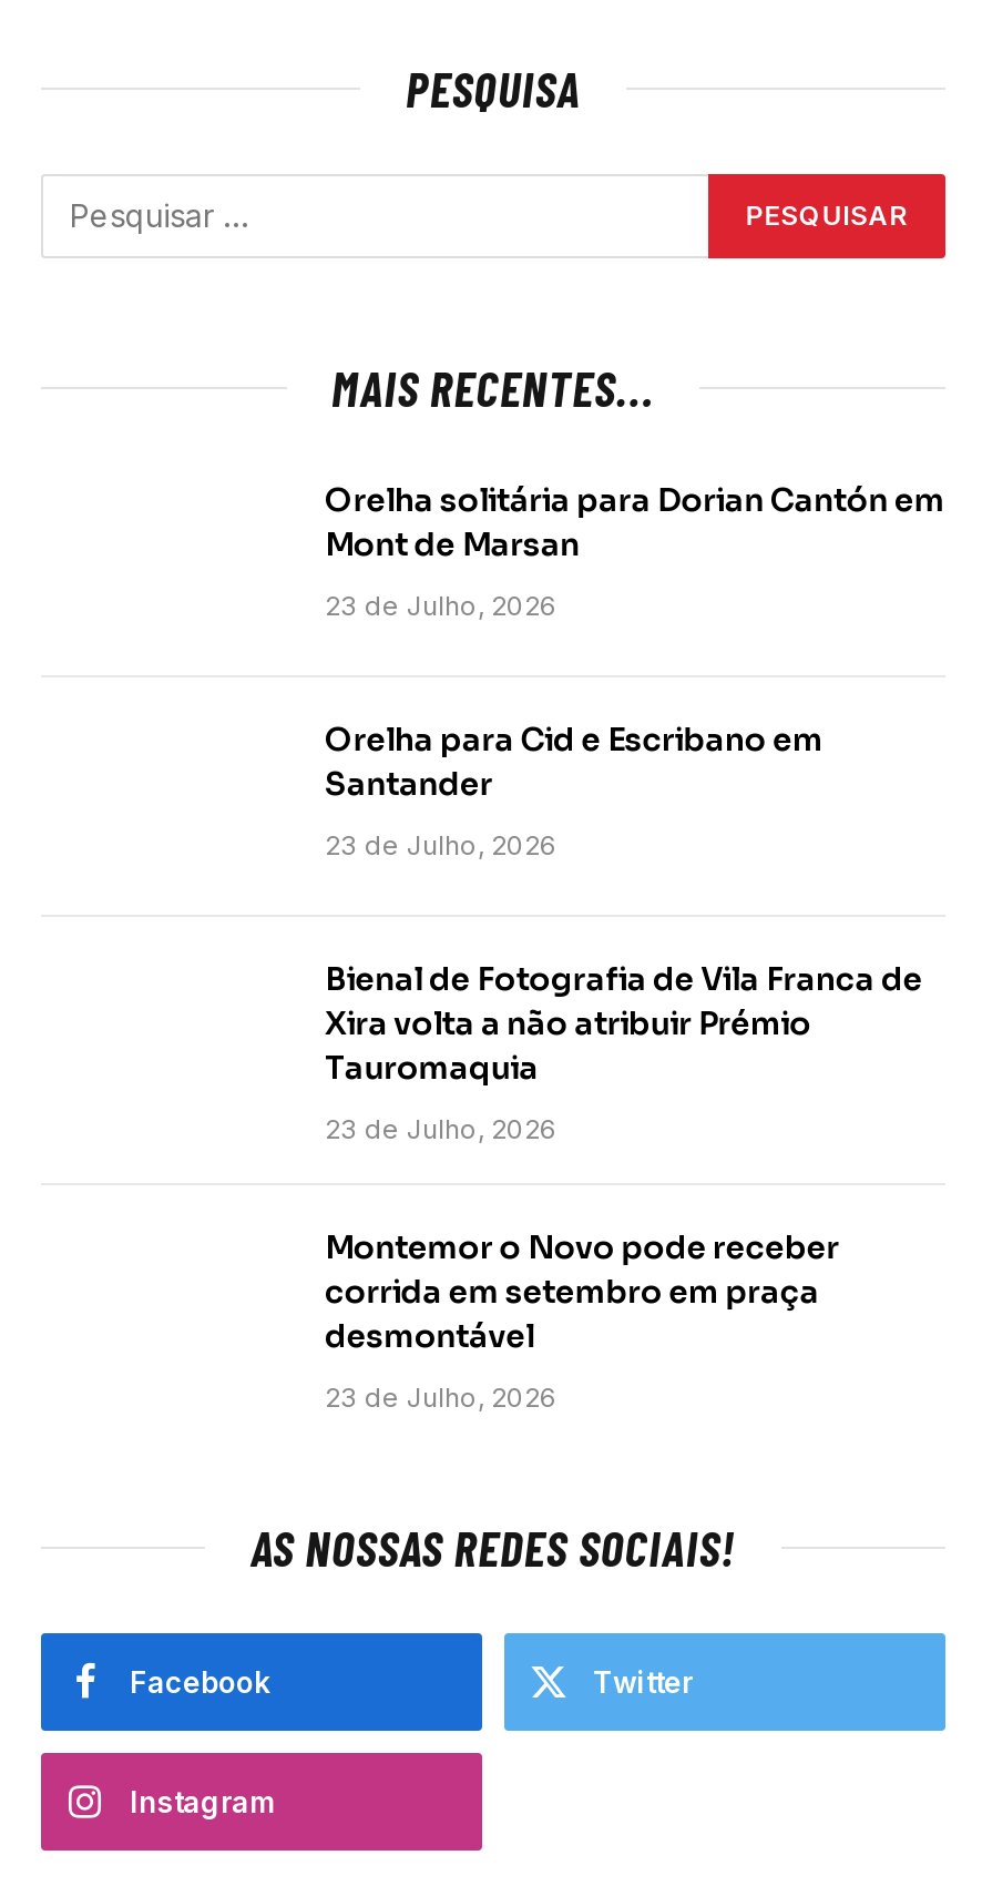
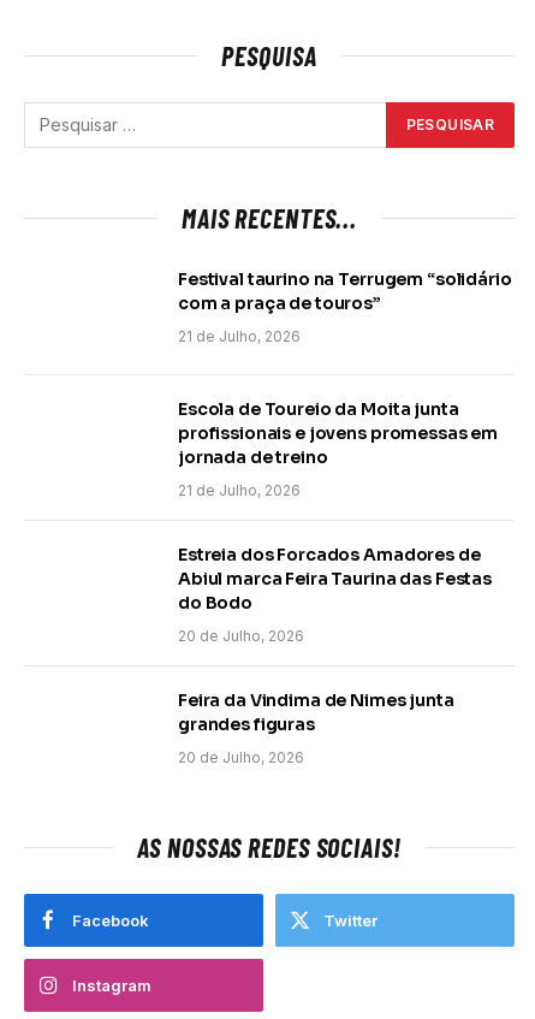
[325,479,945,564] Orelha solitária para Dorian Cantón em | Mont de Marsan -> [178,268,512,314] Festival taurino na Terrugem “solidário | com a praça de touros”
[325,588,558,621] 23 de Julho, 2026 -> [178,327,301,345] 21 de Julho, 2026
[325,719,823,803] Orelha para Cid e Escribano em | Santander -> [178,398,498,468] Escola de Toureio da Moita junta | profissionais e jovens promessas em | jornada de treino
[325,828,558,861] 23 de Julho, 2026 -> [178,481,301,499] 21 de Julho, 2026
[325,958,923,1087] Bienal de Fotografia de Vila Franca de | Xira volta a não atribuir Prémio | Tauromaquia -> [178,543,492,613] Estreia dos Forcados Amadores de | Abiul marca Feira Taurina das Festas | do Bodo
[325,1111,558,1145] 23 de Julho, 2026 -> [178,626,304,644] 20 de Julho, 2026
[325,1227,839,1355] Montemor o Novo pode receber | corrida em setembro em praça | desmontável -> [178,689,454,735] Feira da Vindima de Nimes junta | grandes figuras
[325,1380,558,1413] 23 de Julho, 2026 -> [178,748,304,766] 20 de Julho, 2026

